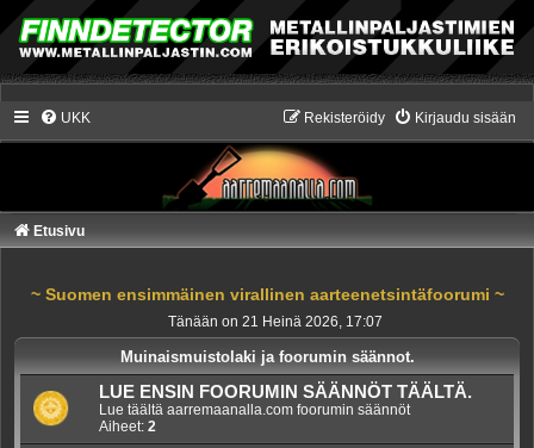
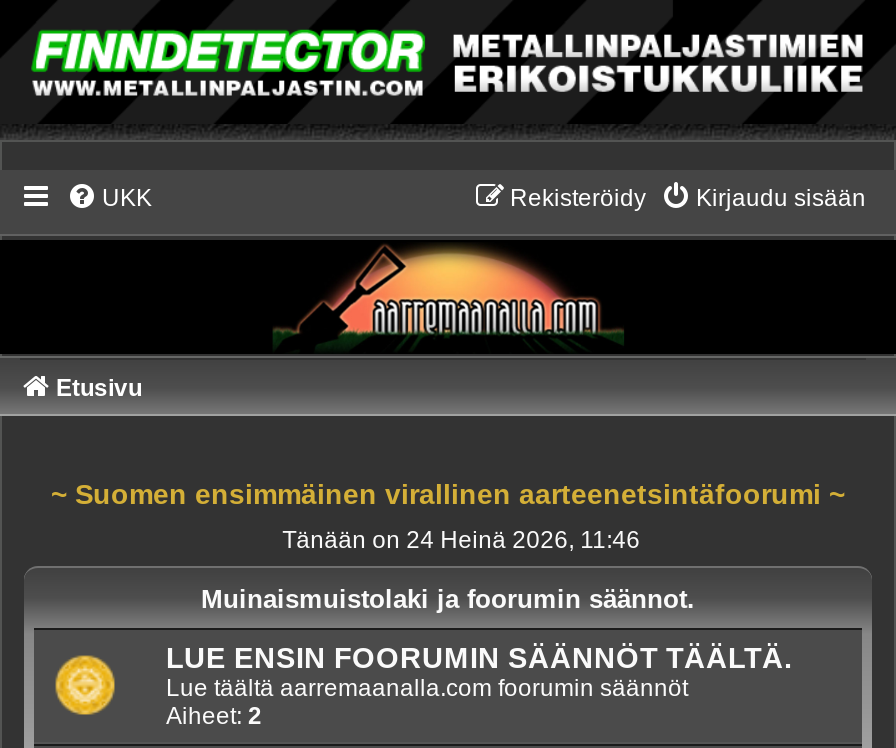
[168,314,382,330] Tänään on 21 Heinä 2026, 17:07 -> [282,526,640,554] Tänään on 24 Heinä 2026, 11:46

